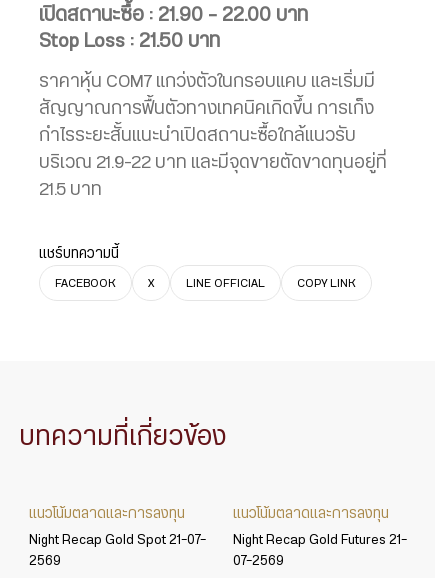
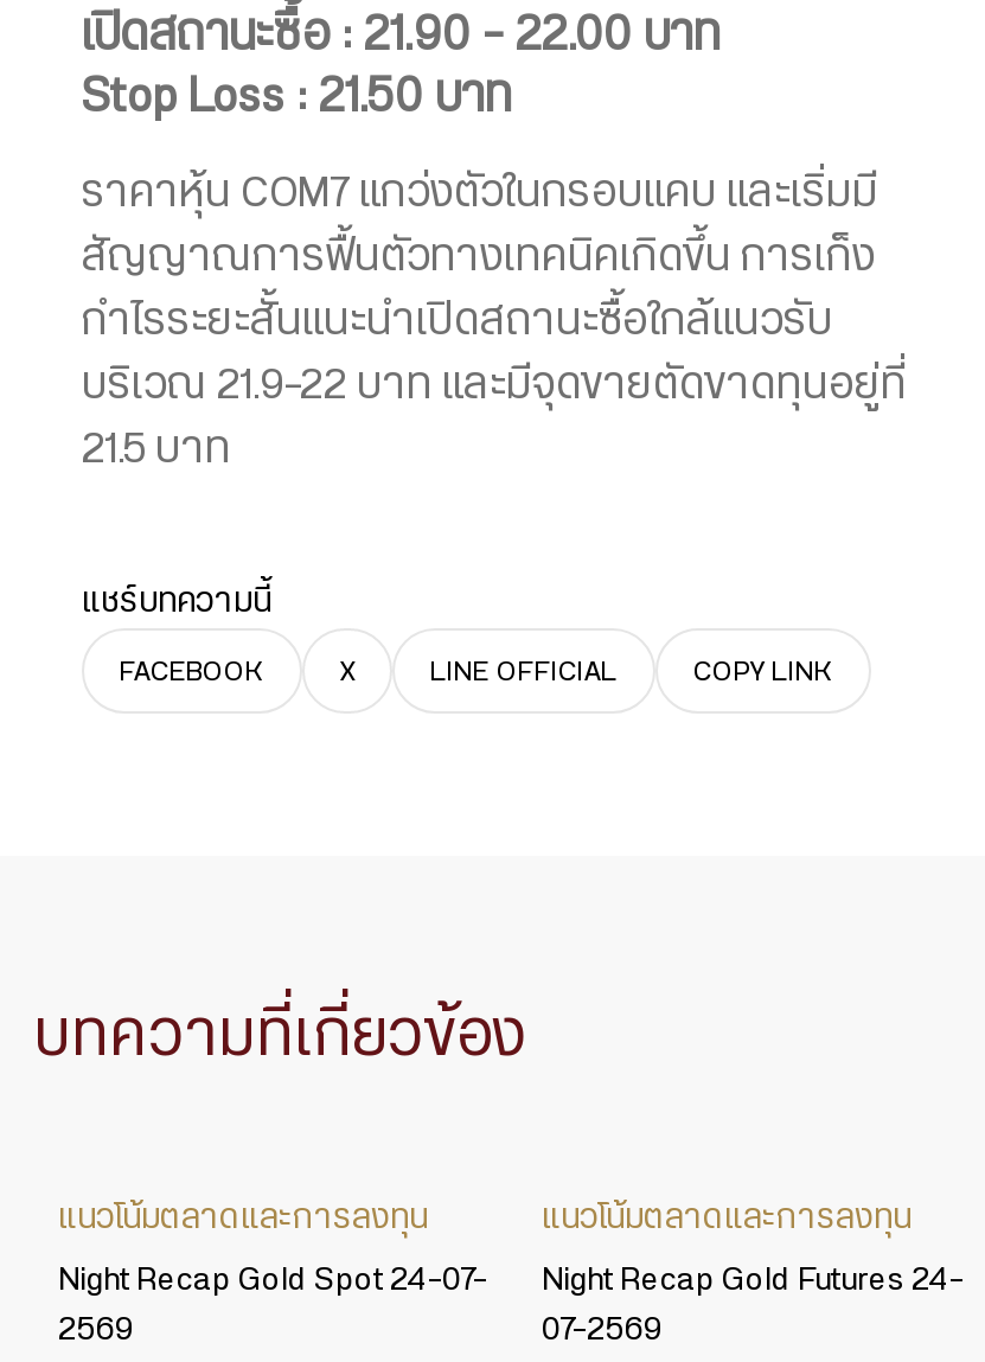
[29,533,206,547] Night Recap Gold Spot 21-07- -> [58,1263,487,1296] Night Recap Gold Spot 24-07-
[233,533,407,547] Night Recap Gold Futures 21- -> [542,1263,964,1296] Night Recap Gold Futures 24-

